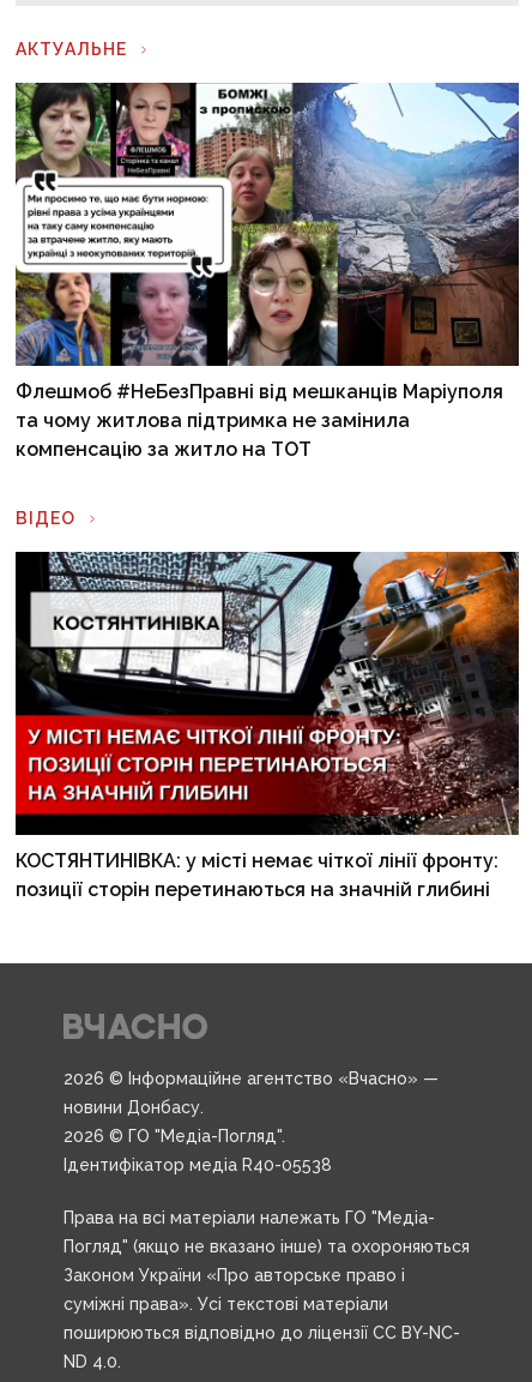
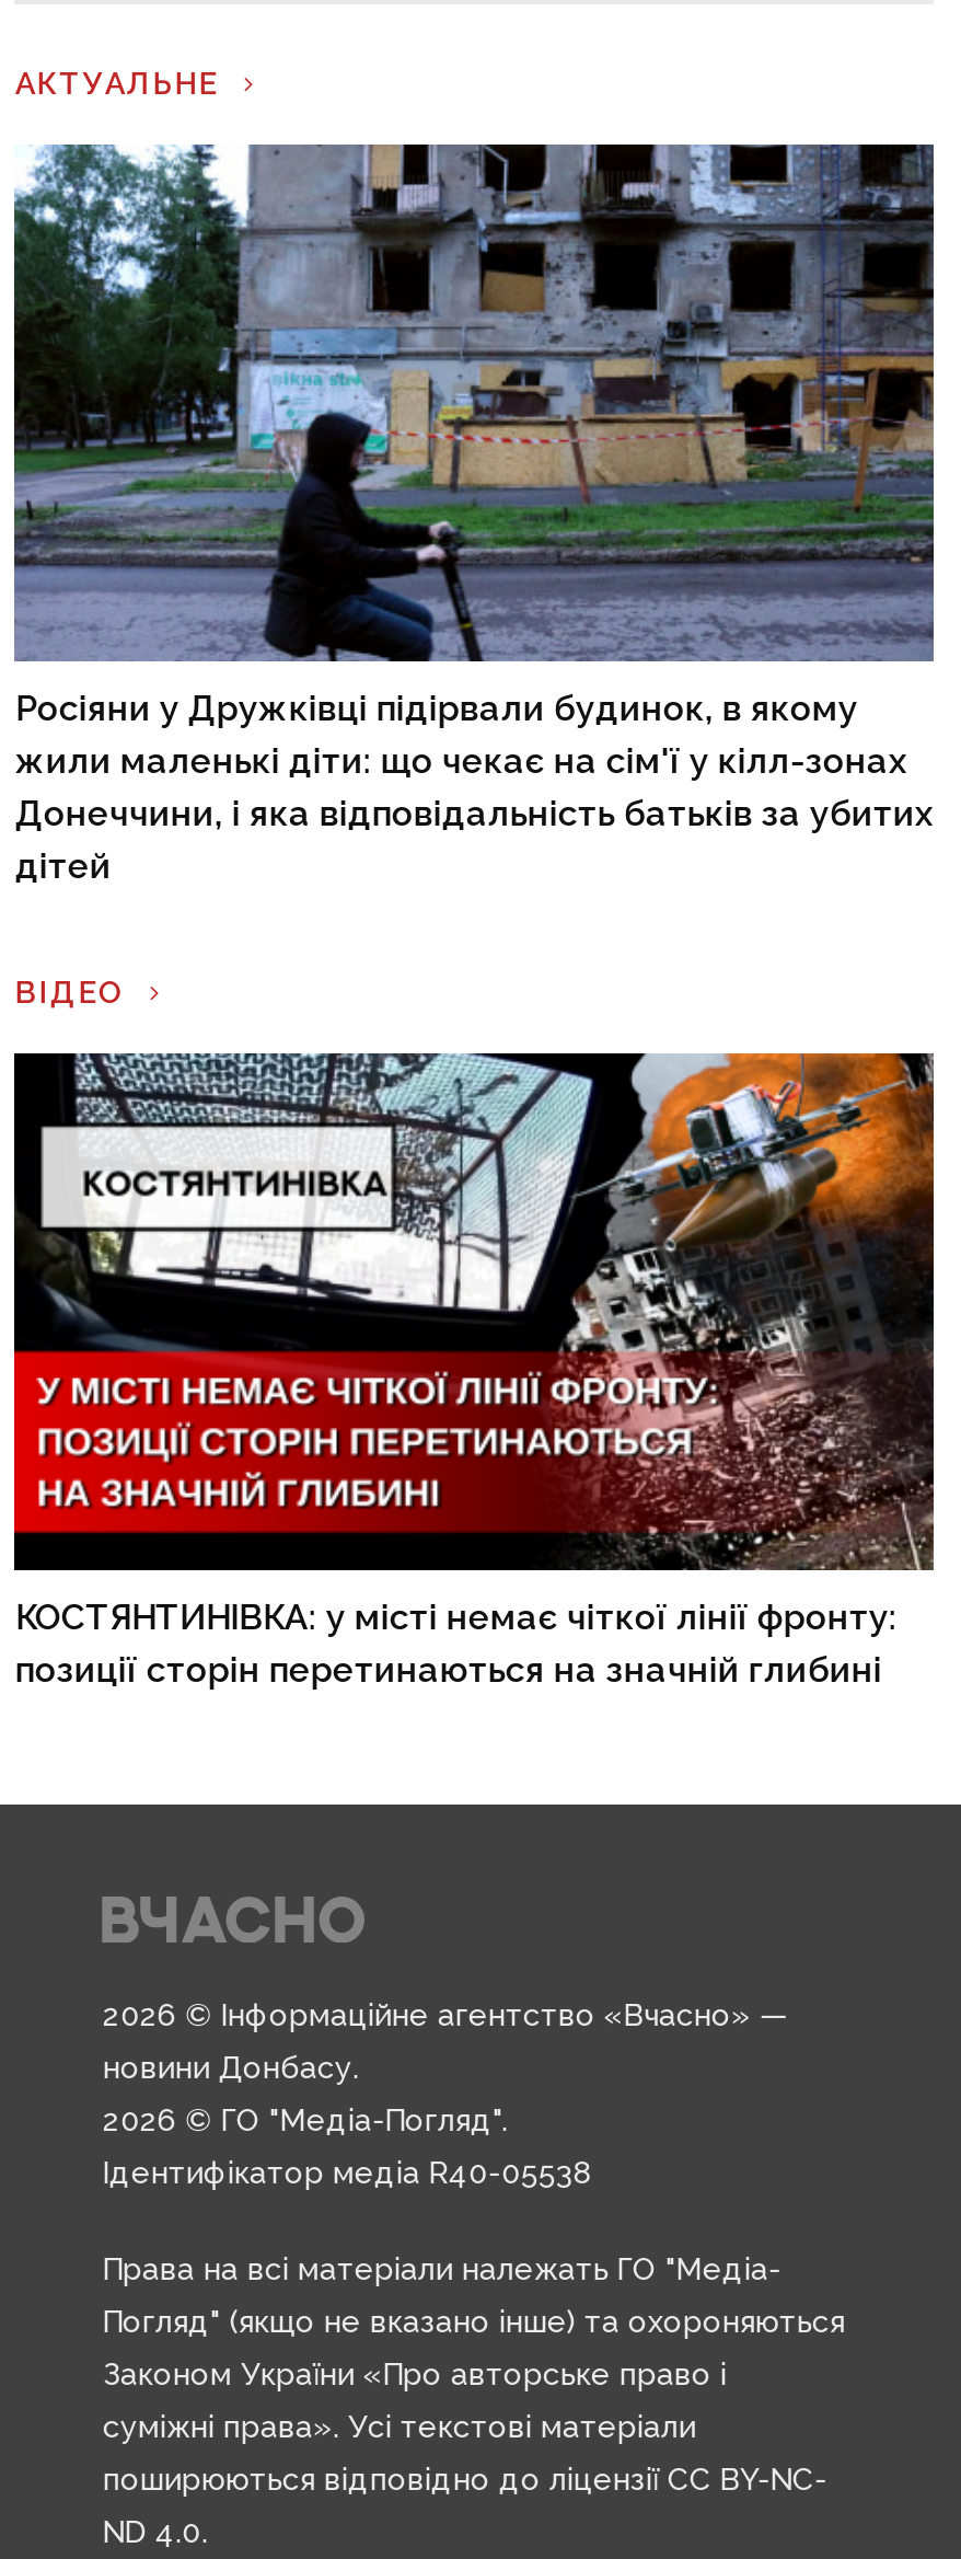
[14,82,520,461] [image] | Флешмоб #НеБезПравні від мешканців Маріуполя | та чому житлова підтримка не замінила | компенсацію за житло на ТОТ -> [12,141,936,888] [image] | Росіяни у Дружківці підірвали будинок, в якому | жили маленькі діти: що чекає на сім'ї у кілл-зонах | Донеччини, і яка відповідальність батьків за убитих | дітей

